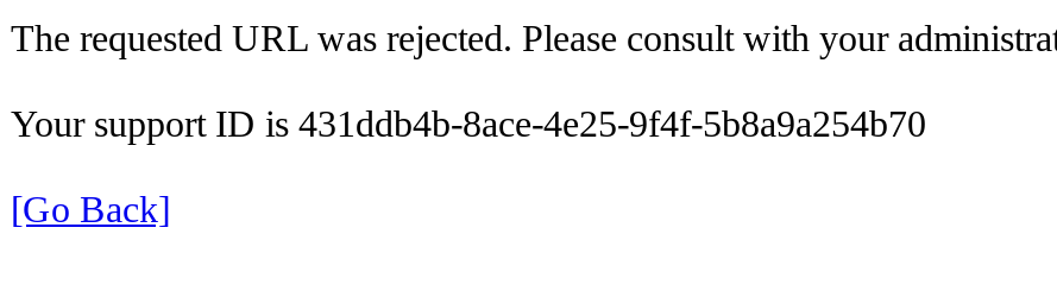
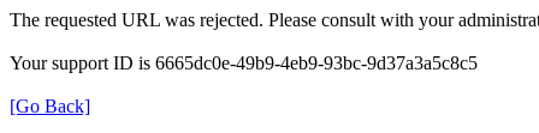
[11,103,926,144] Your support ID is 431ddb4b-8ace-4e25-9f4f-5b8a9a254b70 -> [10,53,478,73] Your support ID is 6665dc0e-49b9-4eb9-93bc-9d37a3a5c8c5

